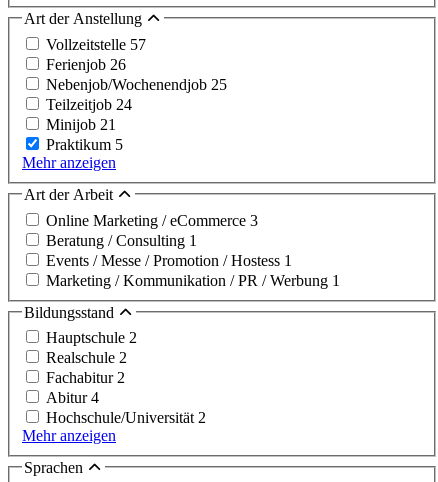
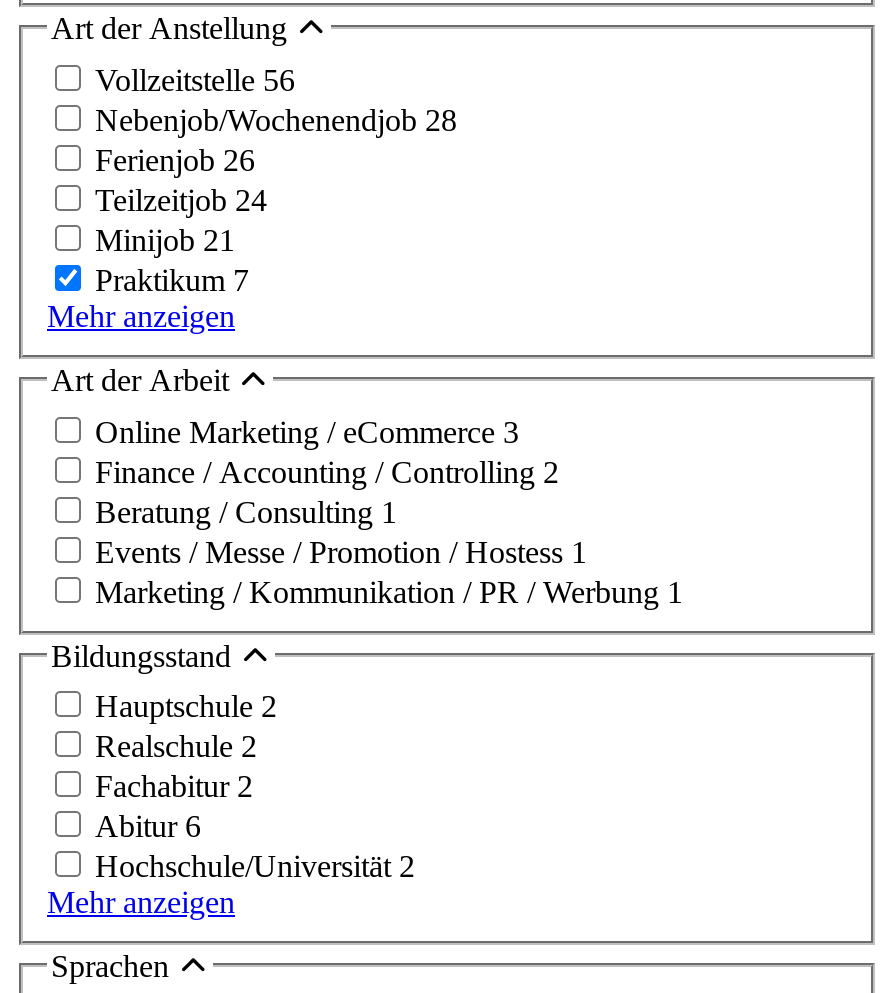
[46,36,146,53] Vollzeitstelle 57 -> [95,63,457,137] Vollzeitstelle 56 | Nebenjob/Wochenendjob 28
[46,76,227,93] Nebenjob/Wochenendjob 25 -> none
[46,136,123,153] Praktikum 5 -> [95,263,249,297] Praktikum 7
none -> [95,454,559,488] Finance / Accounting / Controlling 2
[46,389,99,406] Abitur 4 -> [95,809,201,843] Abitur 6

